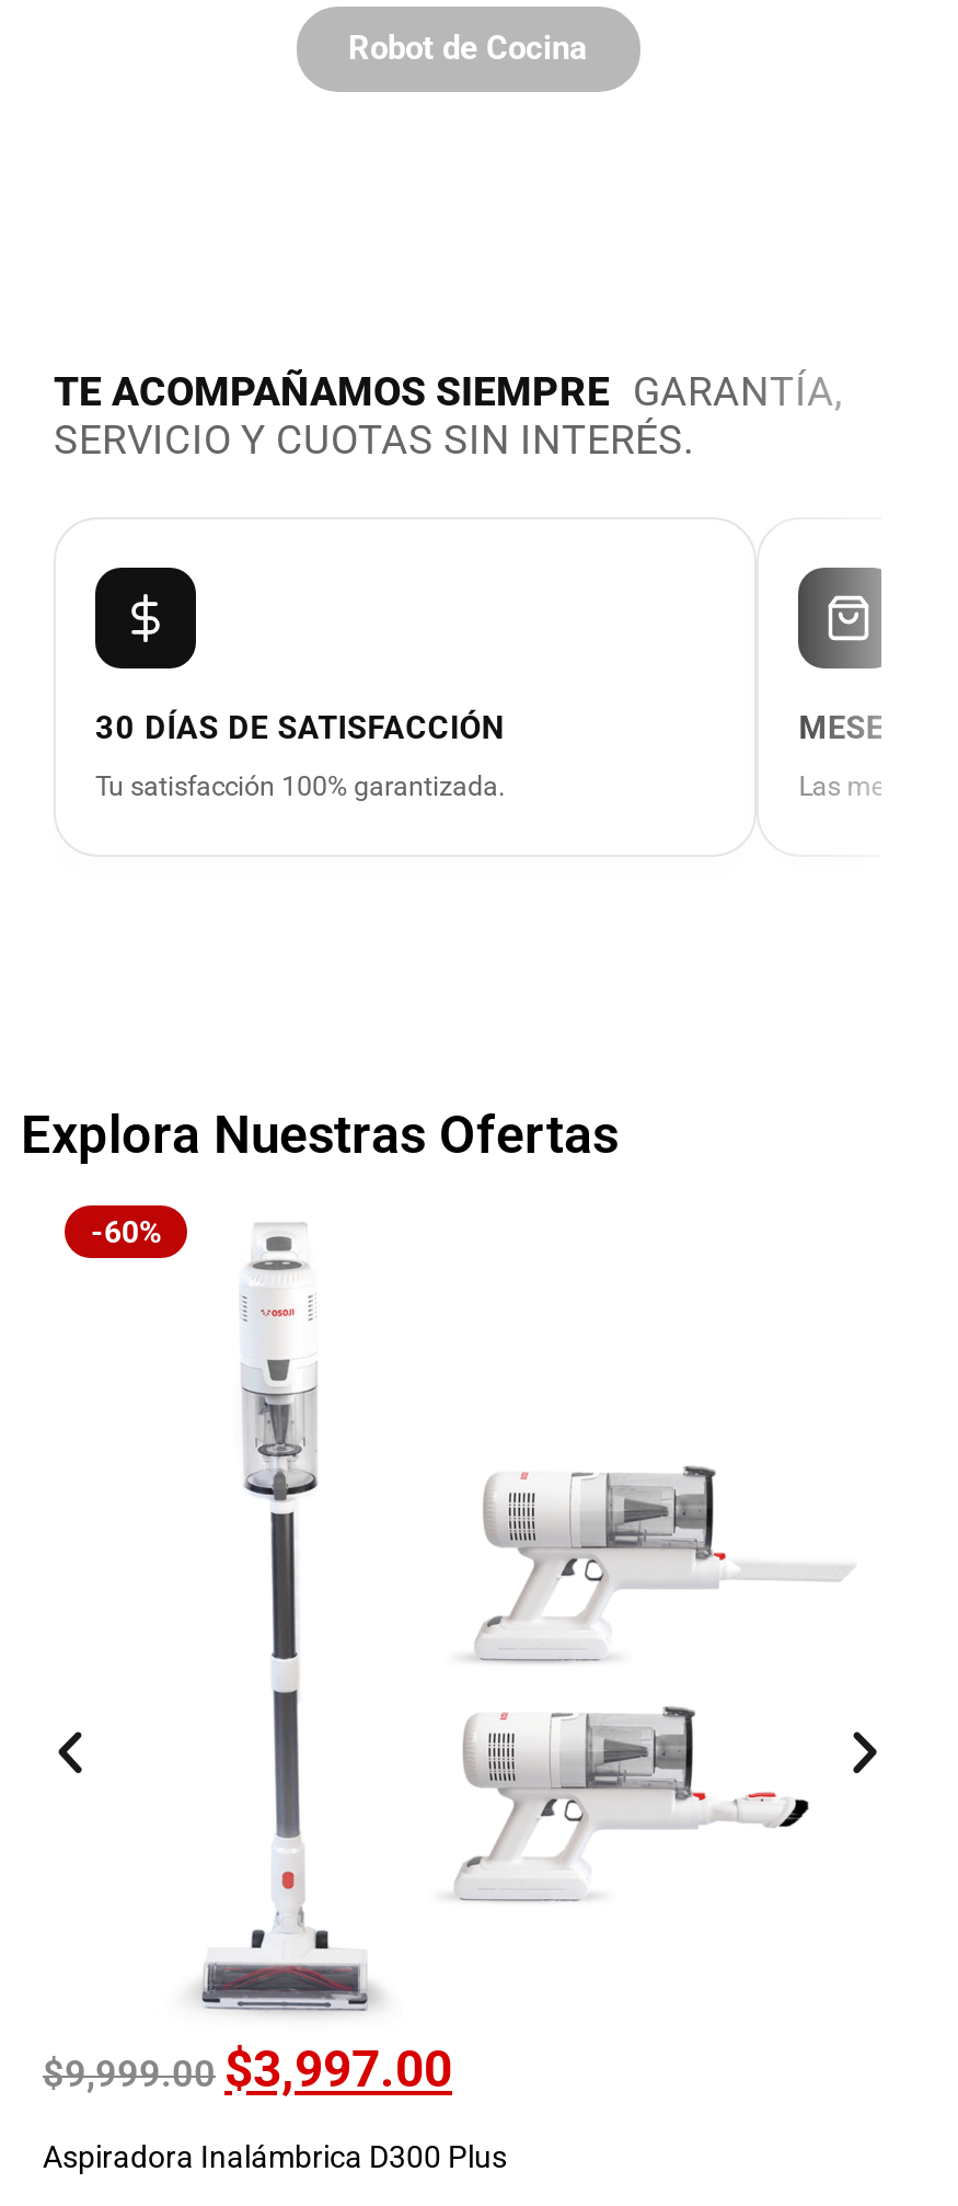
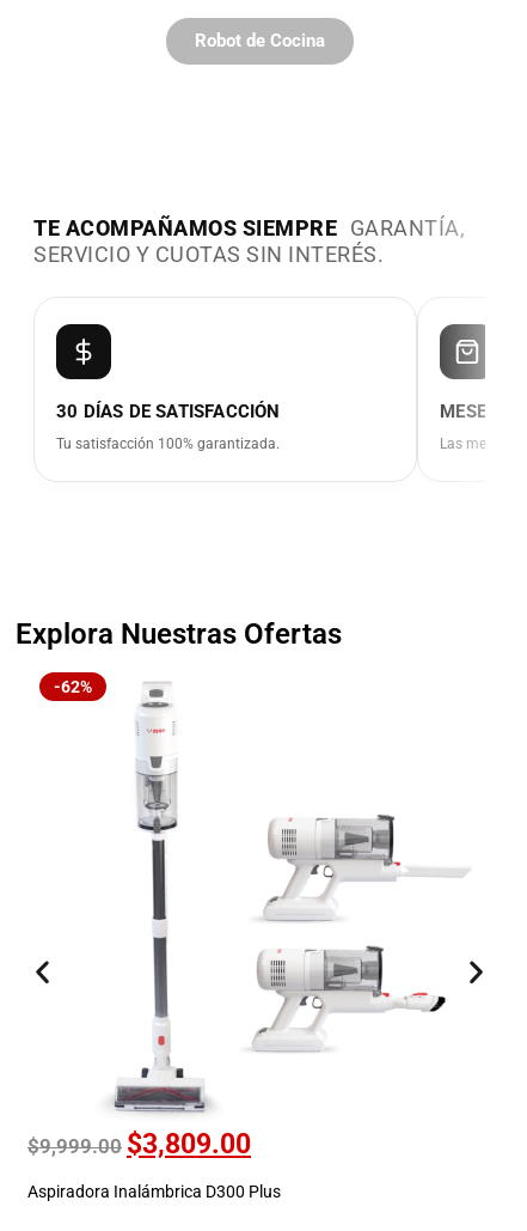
[91,1215,161,1250] -60% -> [54,677,92,696] -62%
[43,2041,452,2100] $9,999.00 $3,997.00 -> [27,1128,251,1161] $9,999.00 $3,809.00

